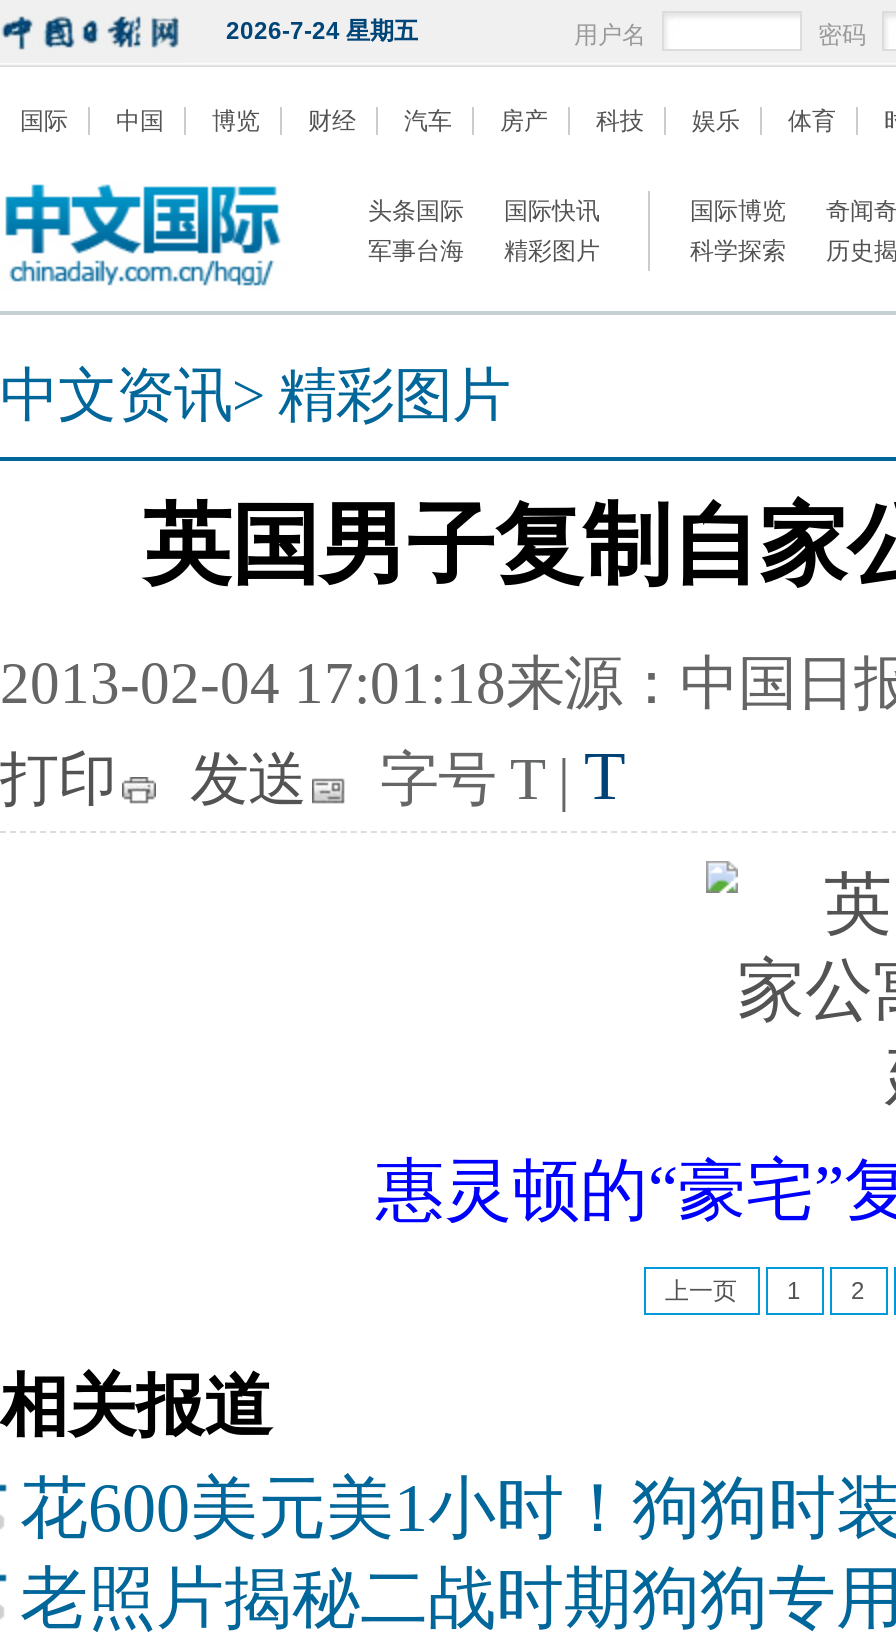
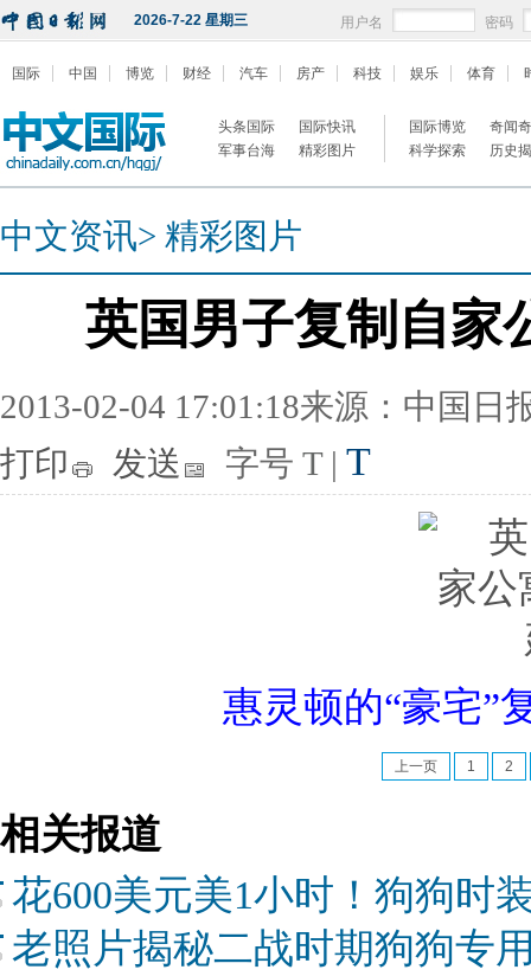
[226,17,418,45] 2026-7-24 星期五 -> [134,12,248,28] 2026-7-22 星期三

